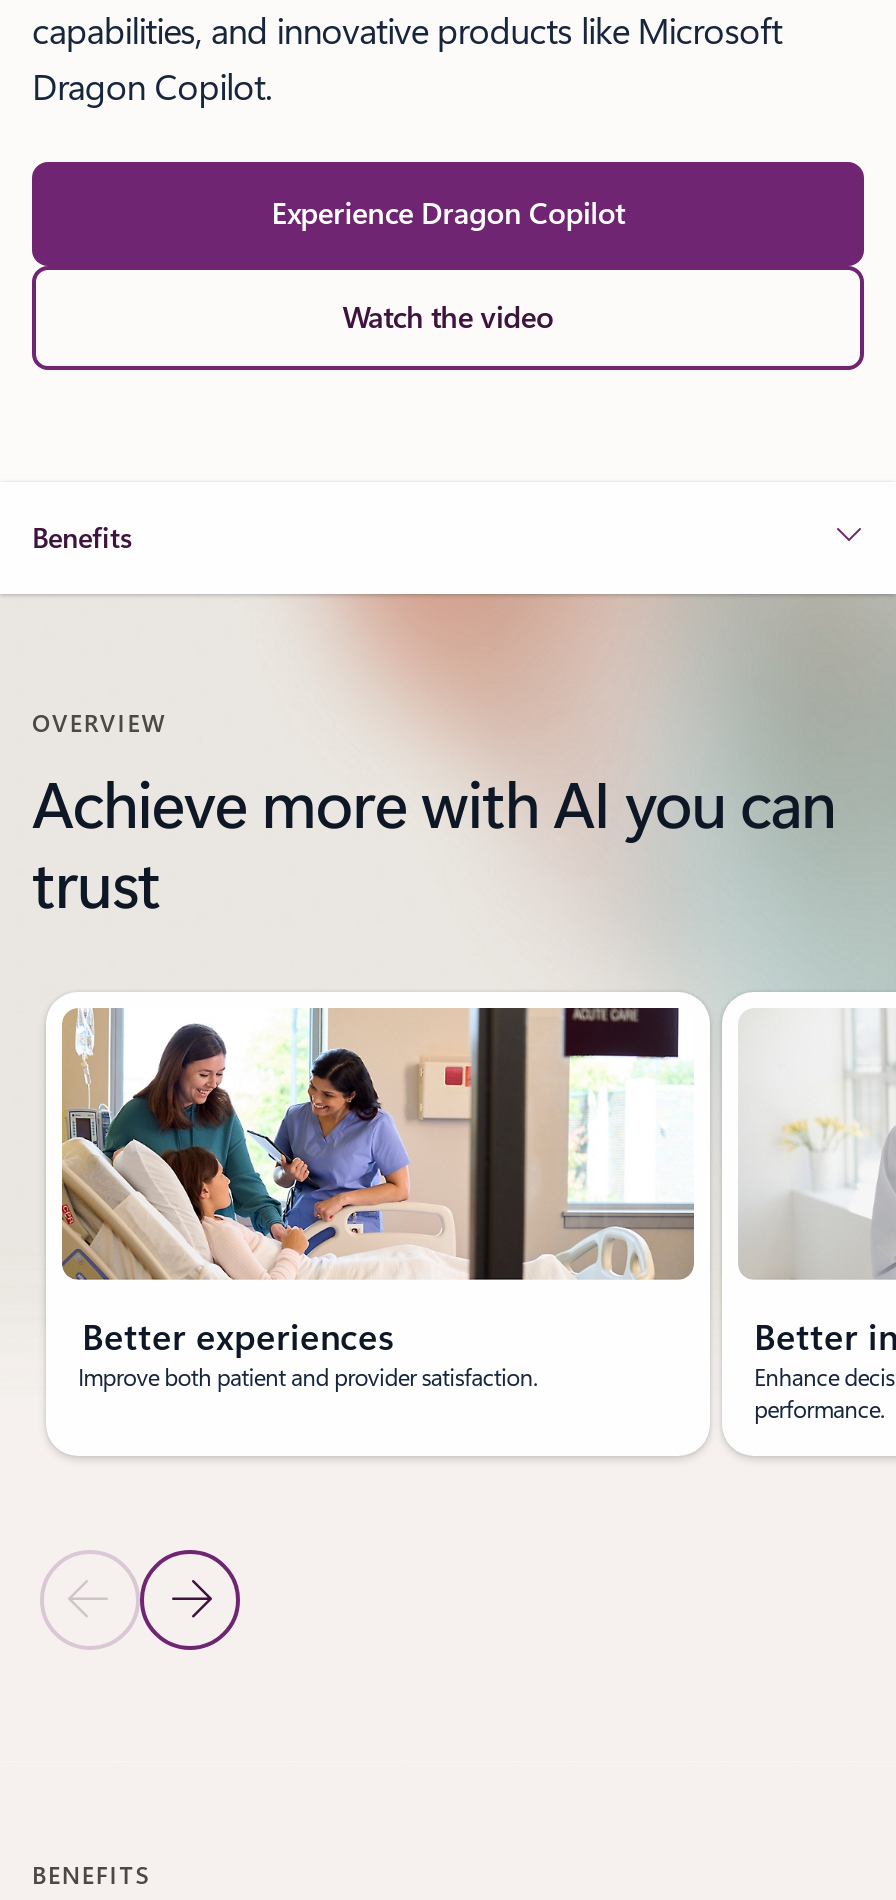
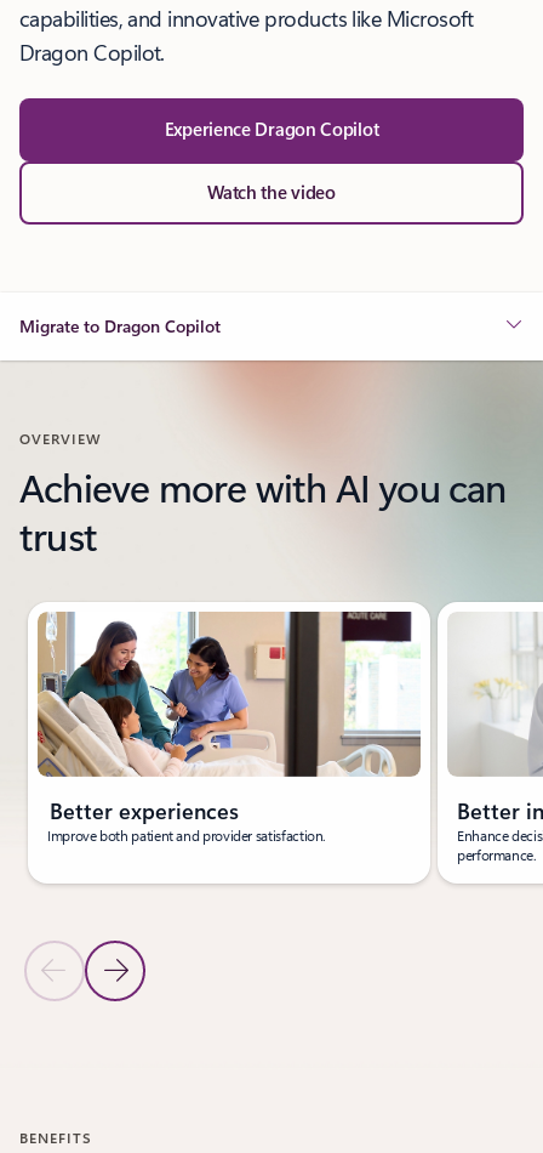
[32,518,132,556] Benefits -> [19,314,221,337] Migrate to Dragon Copilot

